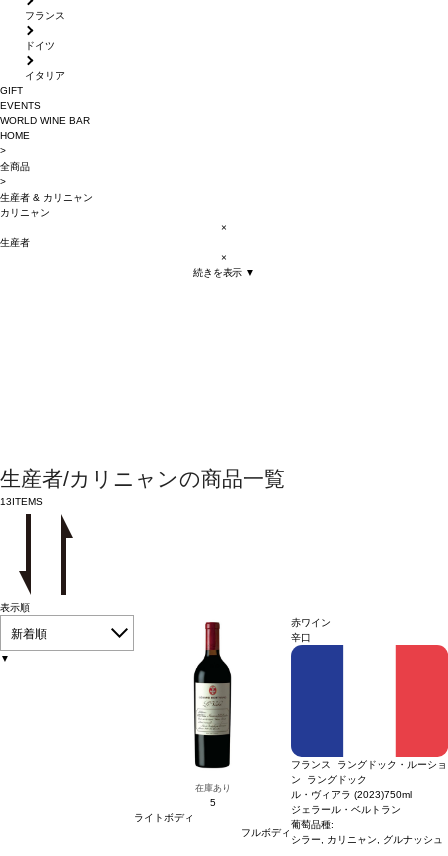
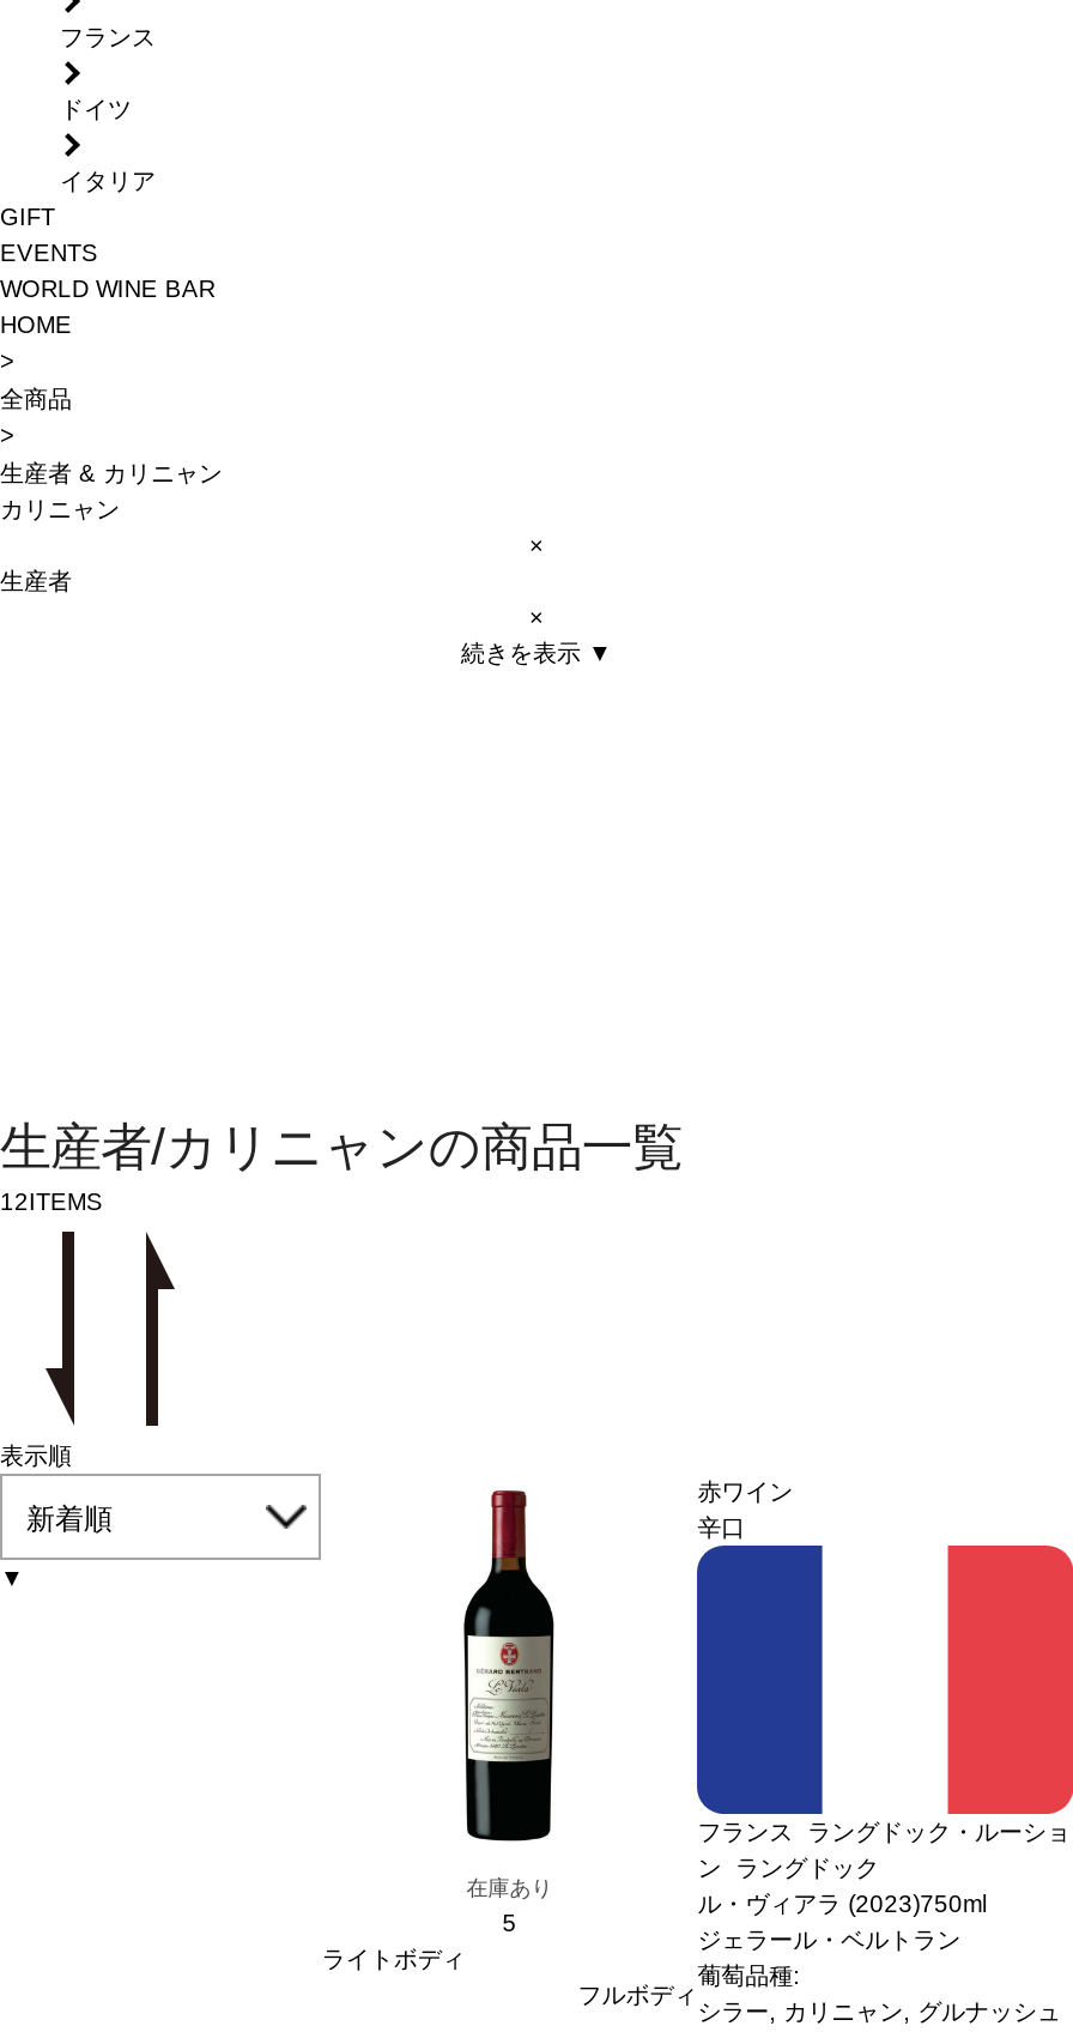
[0,496,43,507] 13 ITEMS -> [0,1188,103,1215] 12 ITEMS

